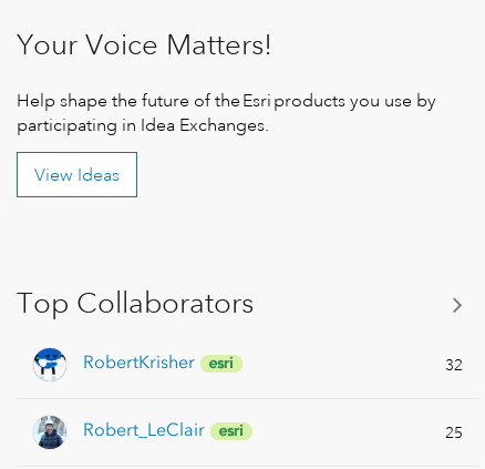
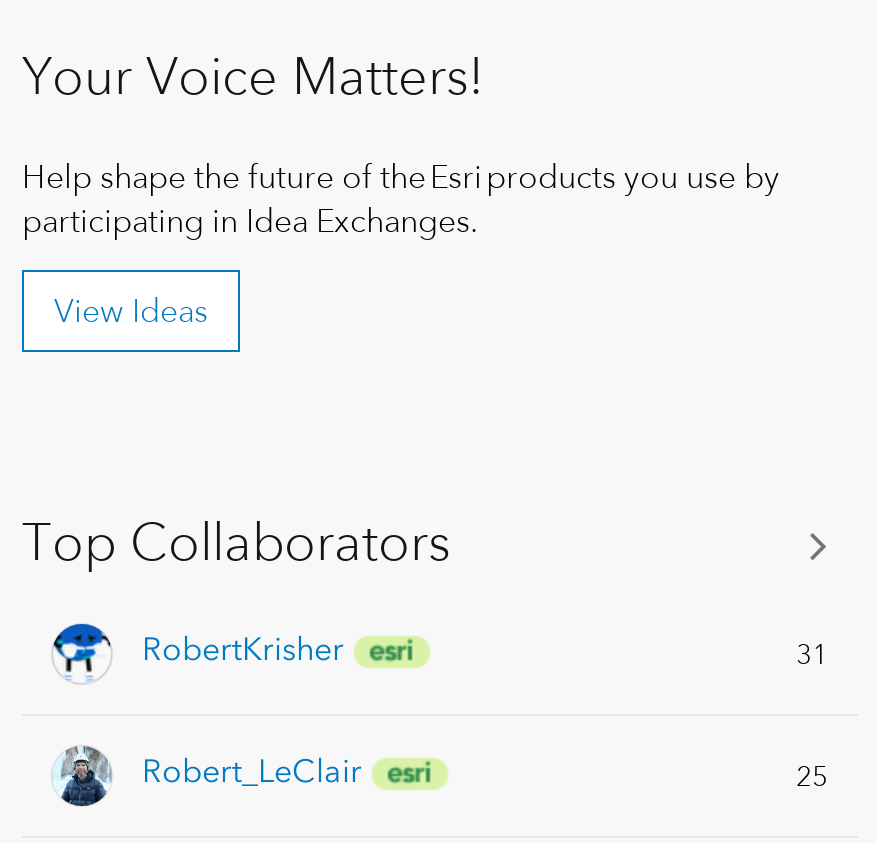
[445,354,463,374] 32 -> [796,635,828,671] 31

